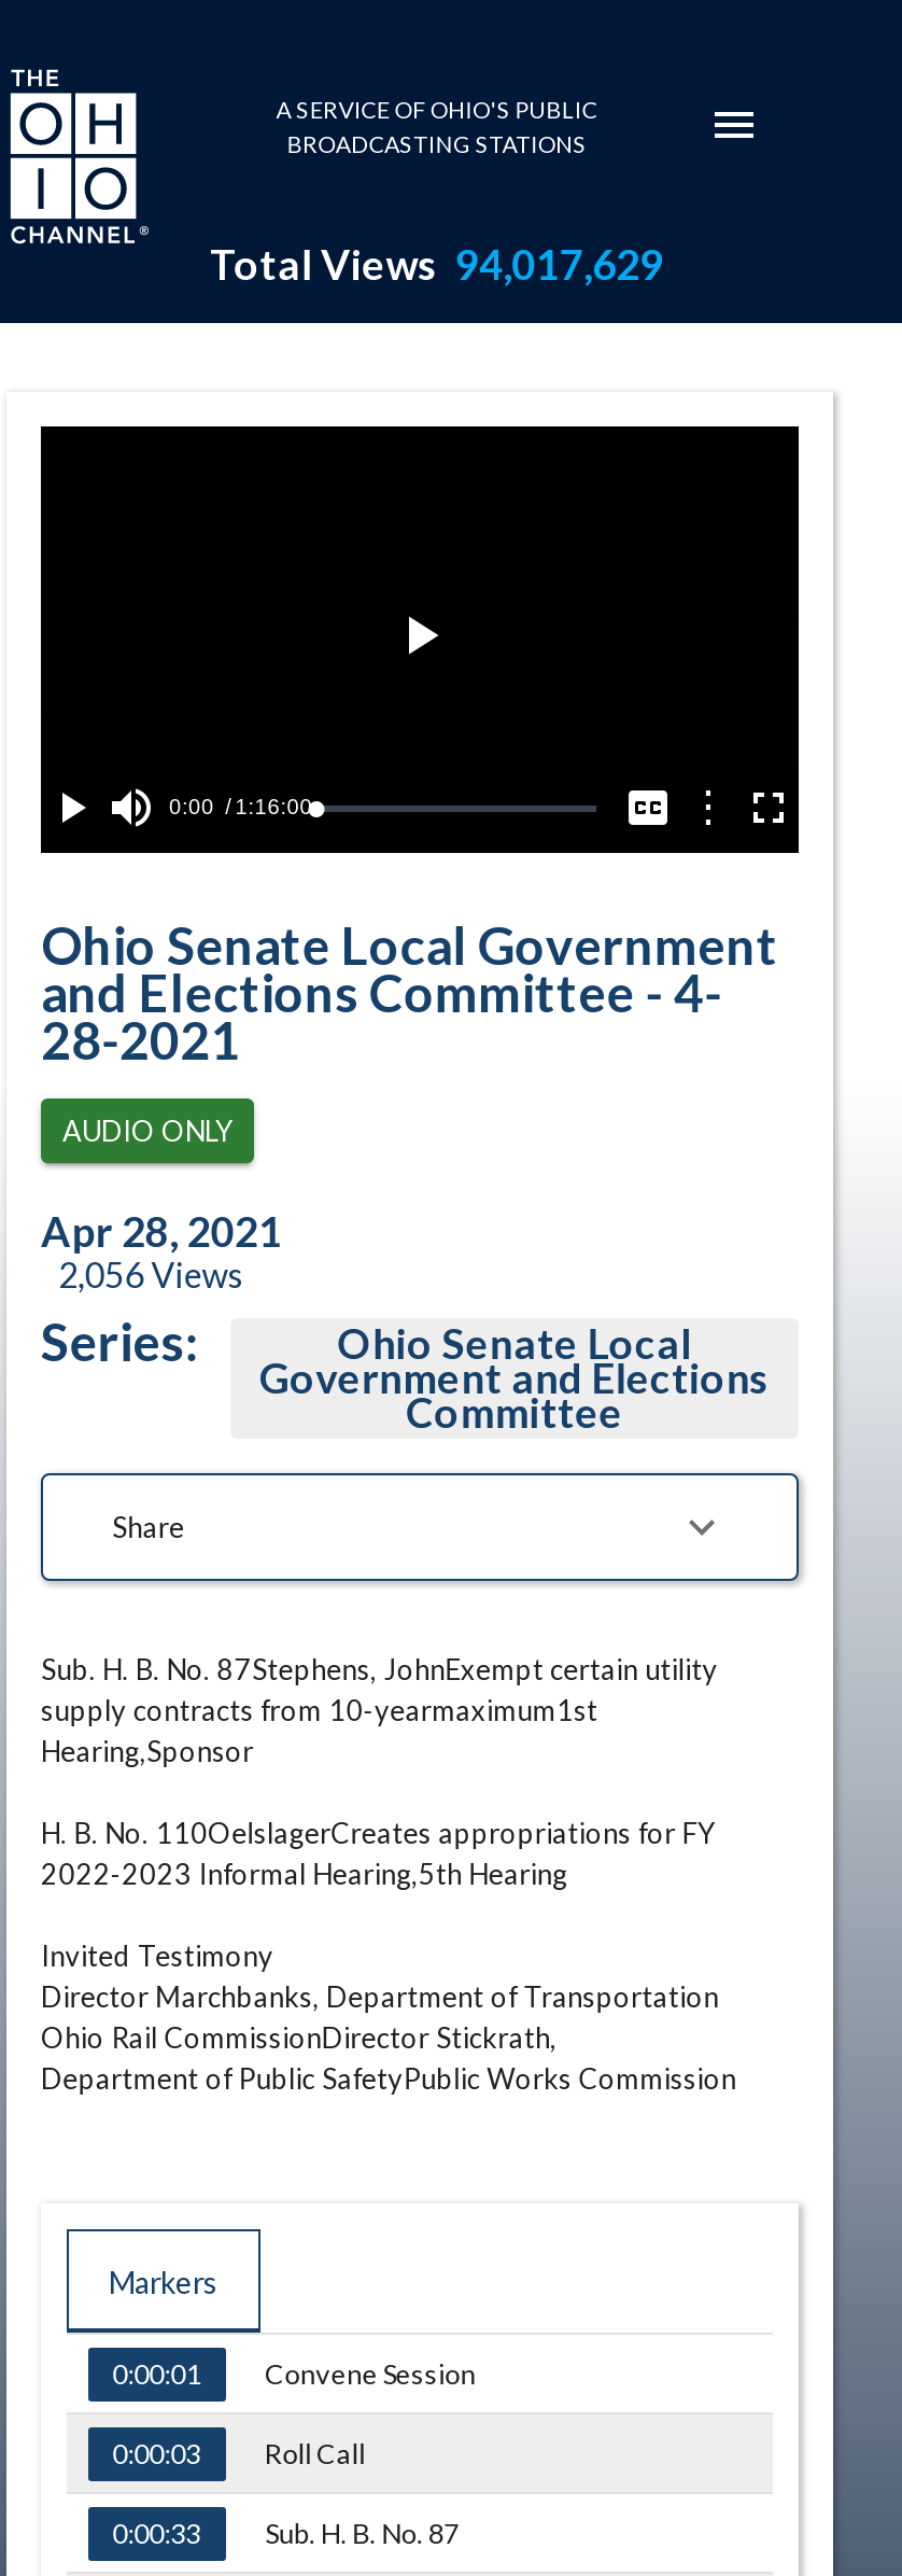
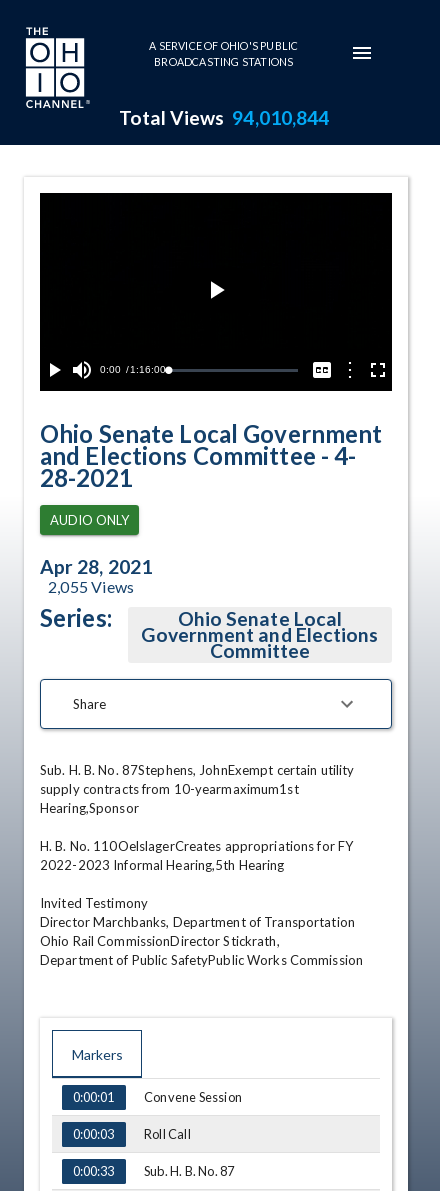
[210,239,663,289] Total Views 94,017,629 -> [118,106,329,129] Total Views 94,010,844
[58,1254,244,1294] 2,056 Views -> [48,577,134,596] 2,055 Views

